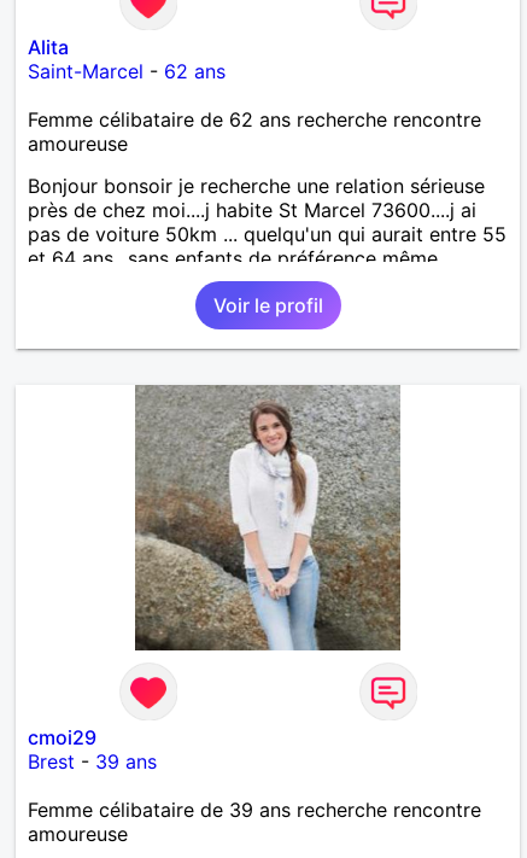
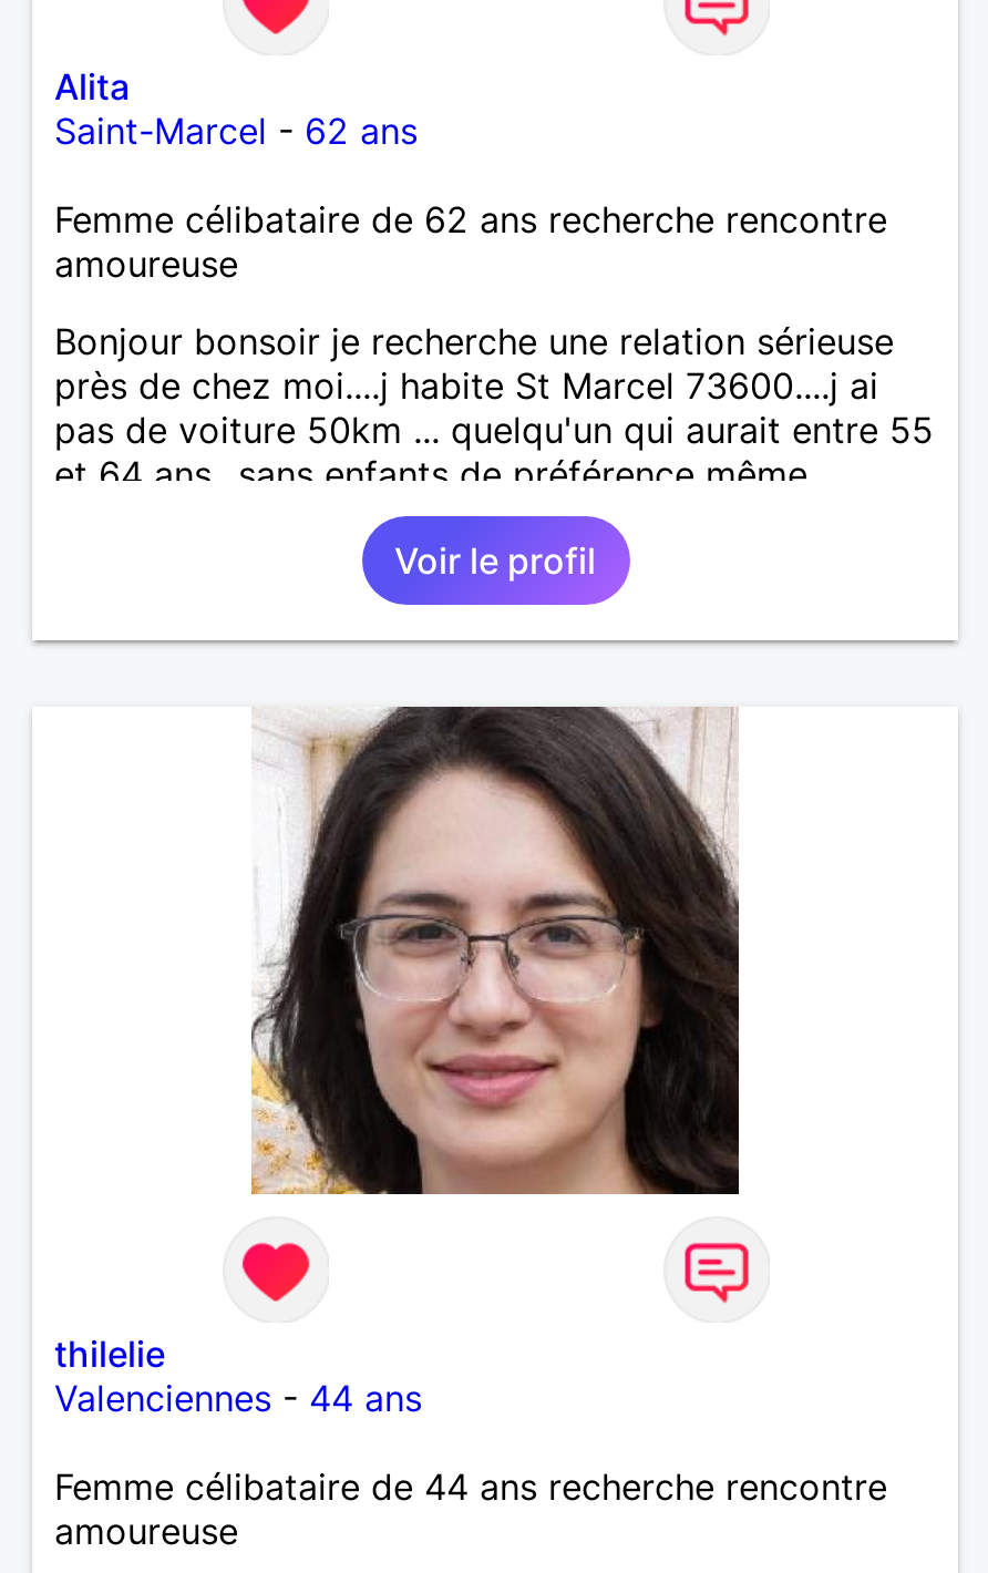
[134,384,402,652] [image] -> [249,707,741,1196] [image]
[28,725,157,773] cmoi29 | Brest - 39 ans -> [54,1331,422,1420] thilelie | Valenciennes - 44 ans
[28,798,481,822] Femme célibataire de 39 ans recherche rencontre -> [54,1464,887,1509] Femme célibataire de 44 ans recherche rencontre

